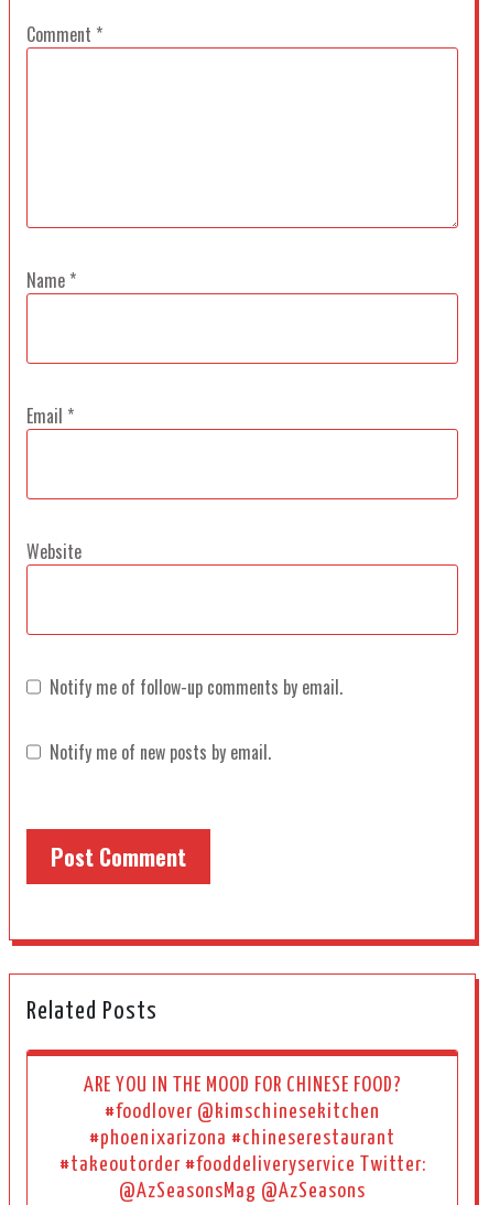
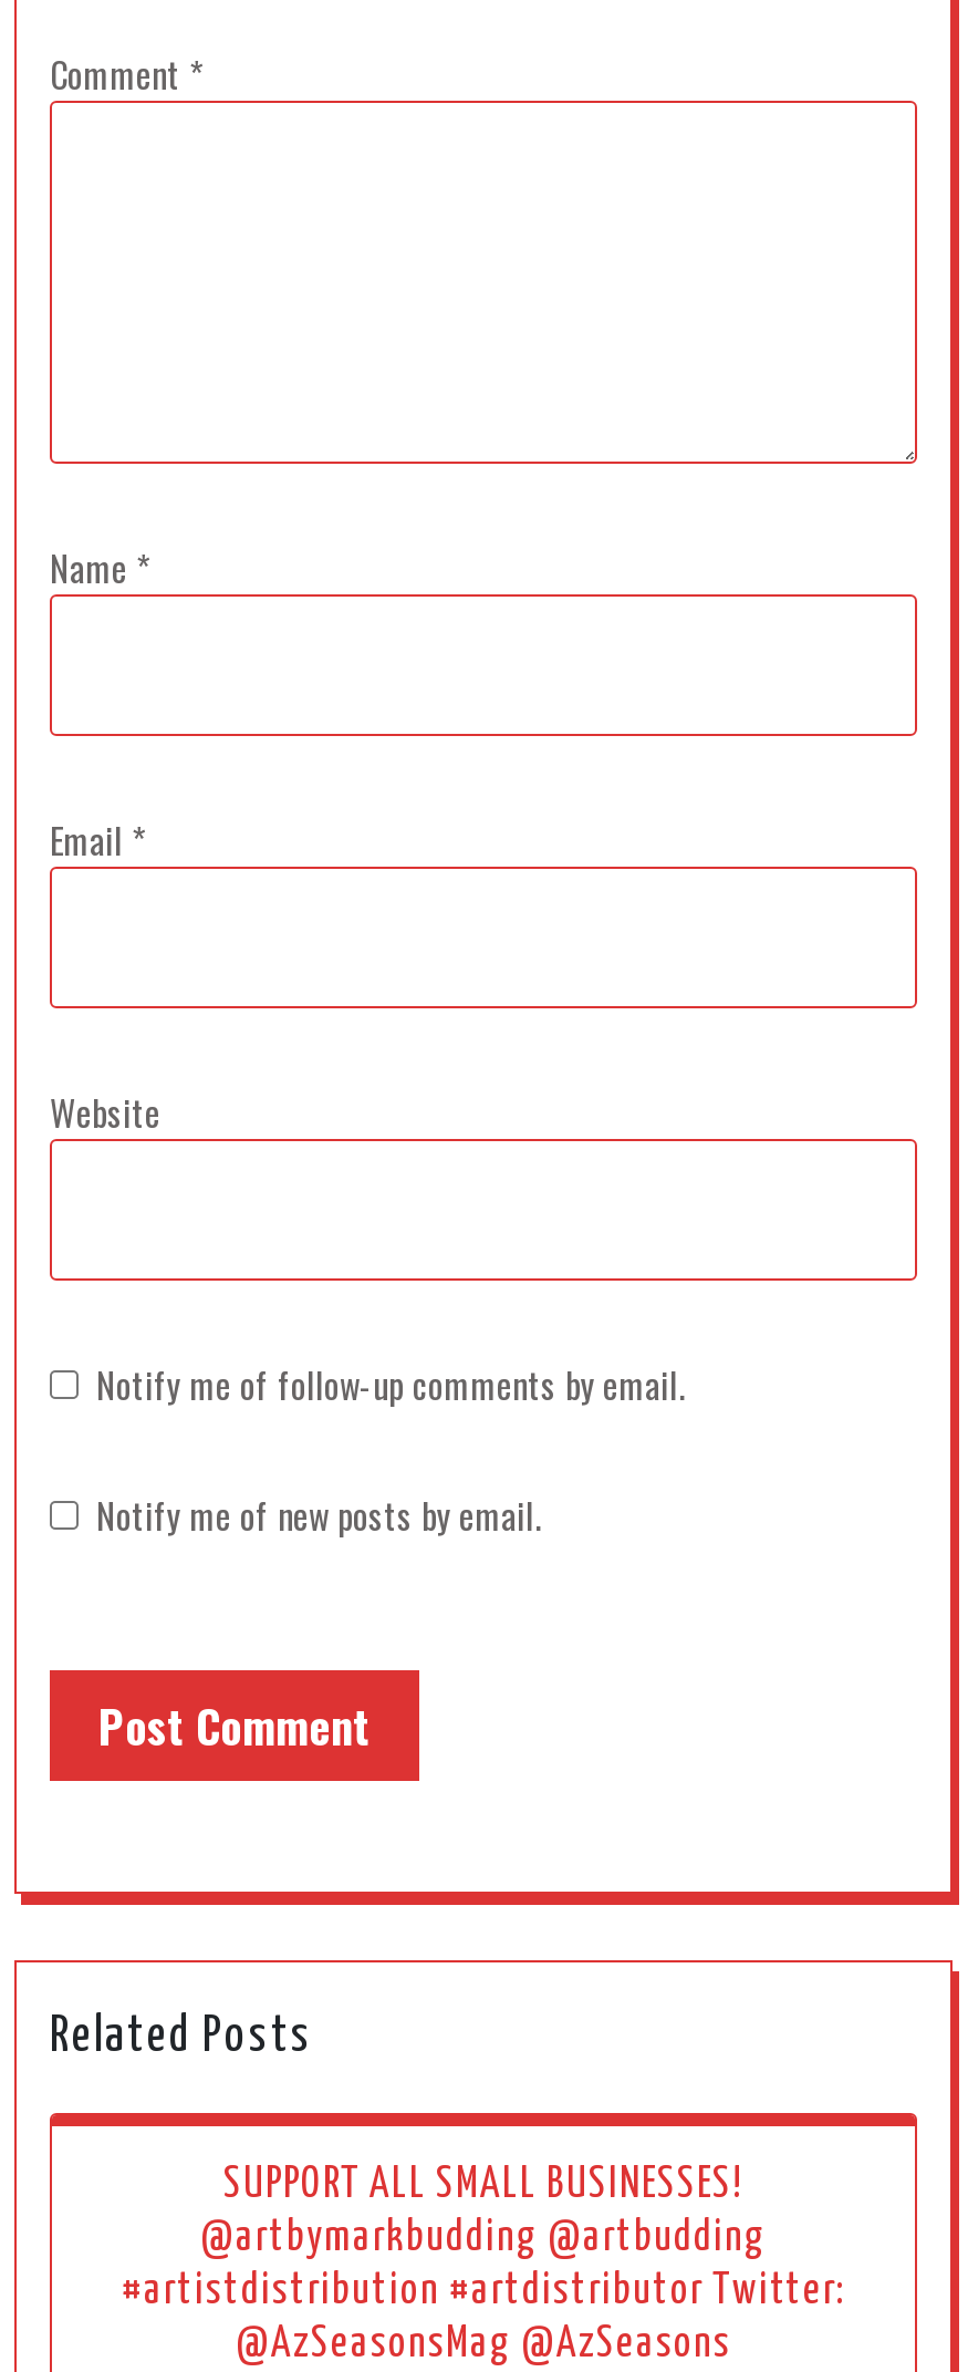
[59,1075,426,1175] ARE YOU IN THE MOOD FOR CHINESE FOOD? | #foodlover @kimschinesekitchen | #phoenixarizona #chineserestaurant | #takeoutorder #fooddeliveryservice Twitter: -> [122,2164,845,2313] SUPPORT ALL SMALL BUSINESSES! | @artbymarkbudding @artbudding | #artistdistribution #artdistributor Twitter:

